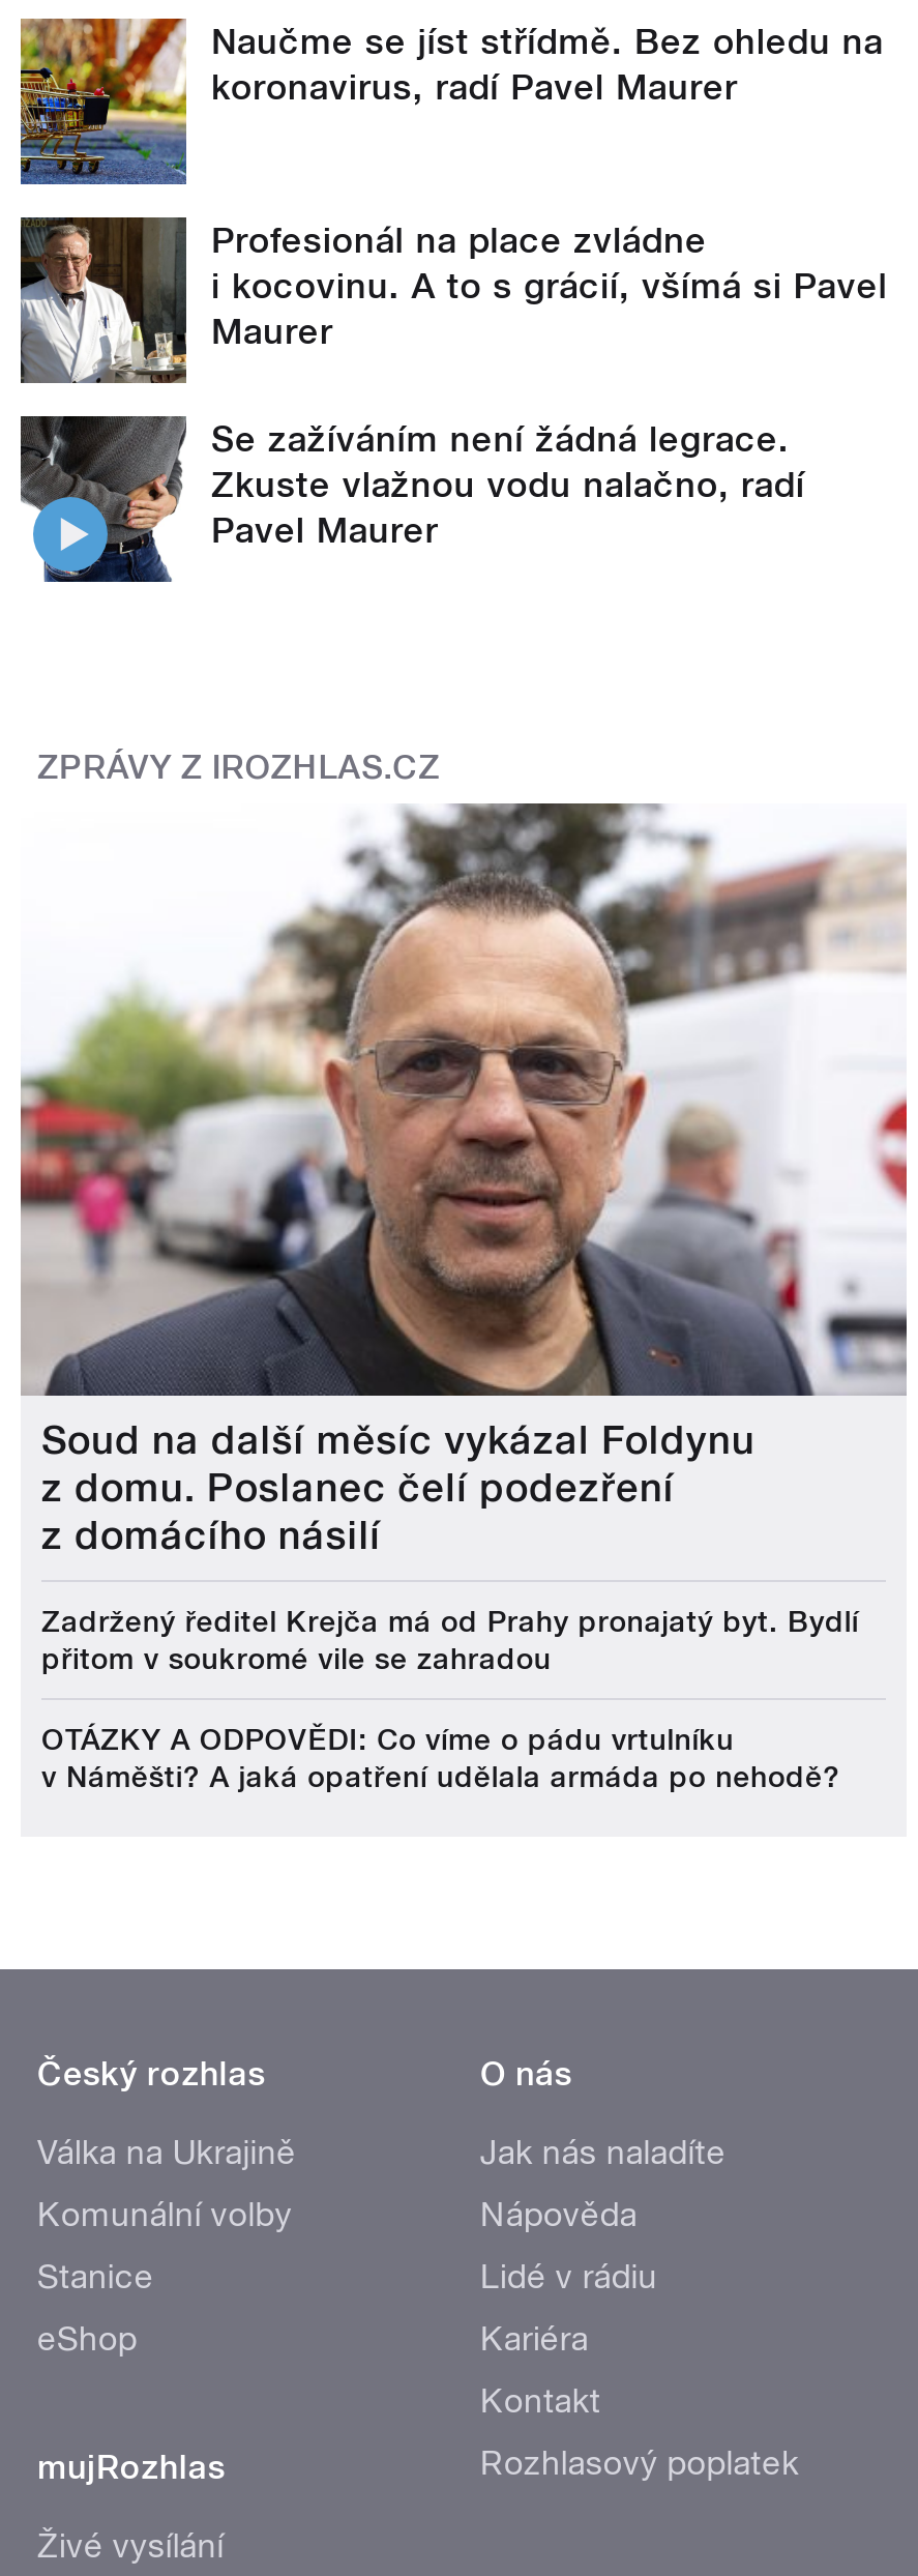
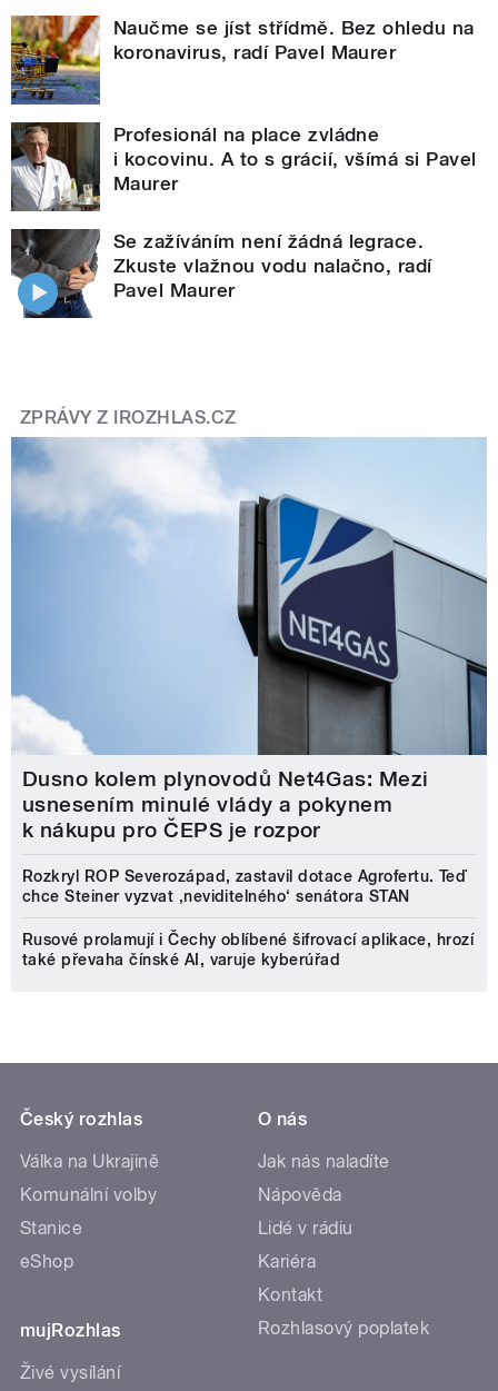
[19,801,909,1559] [image] | Soud na další měsíc vykázal Foldynu | z domu. Poslanec čelí podezření | z domácího násilí -> [10,436,488,843] [image] | Dusno kolem plynovodů Net4Gas: Mezi | usnesením minulé vlády a pokynem | k nákupu pro ČEPS je rozpor
[41,1604,859,1675] Zadržený ředitel Krejča má od Prahy pronajatý byt. Bydlí | přitom v soukromé vile se zahradou -> [22,867,467,905] Rozkryl ROP Severozápad, zastavil dotace Agrofertu. Teď | chce Steiner vyzvat ‚neviditelného‘ senátora STAN
[41,1722,840,1793] OTÁZKY A ODPOVĚDI: Co víme o pádu vrtulníku | v Náměšti? A jaká opatření udělala armáda po nehodě? -> [22,930,474,968] Rusové prolamují i Čechy oblíbené šifrovací aplikace, hrozí | také převaha čínské AI, varuje kyberúřad

